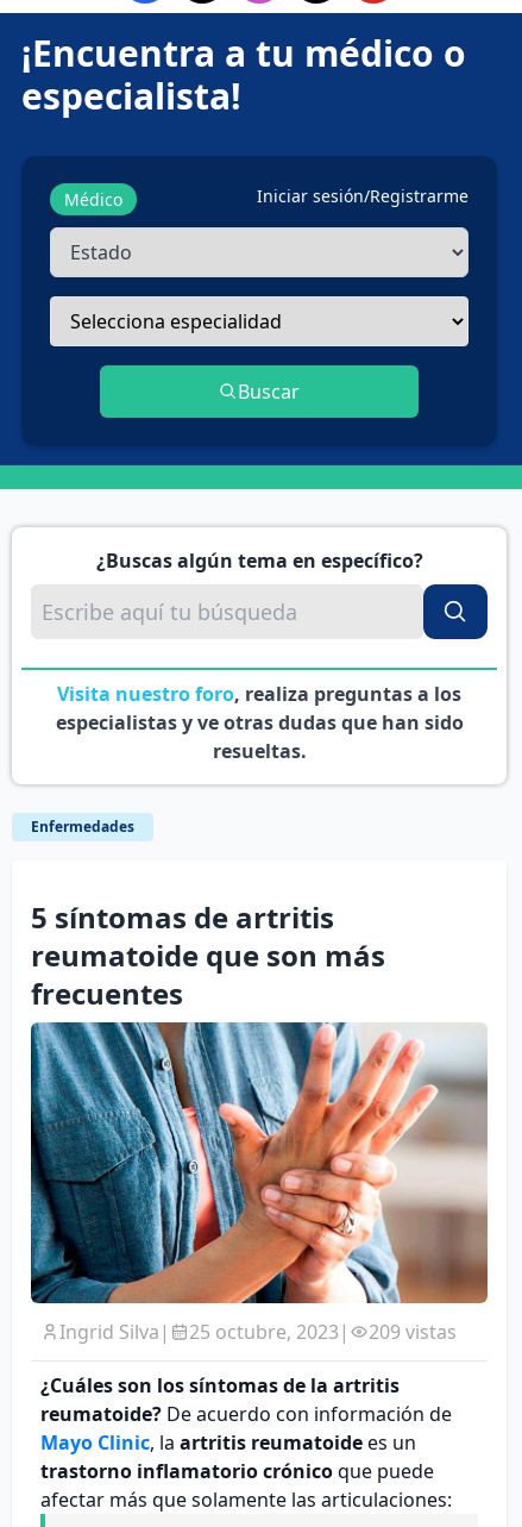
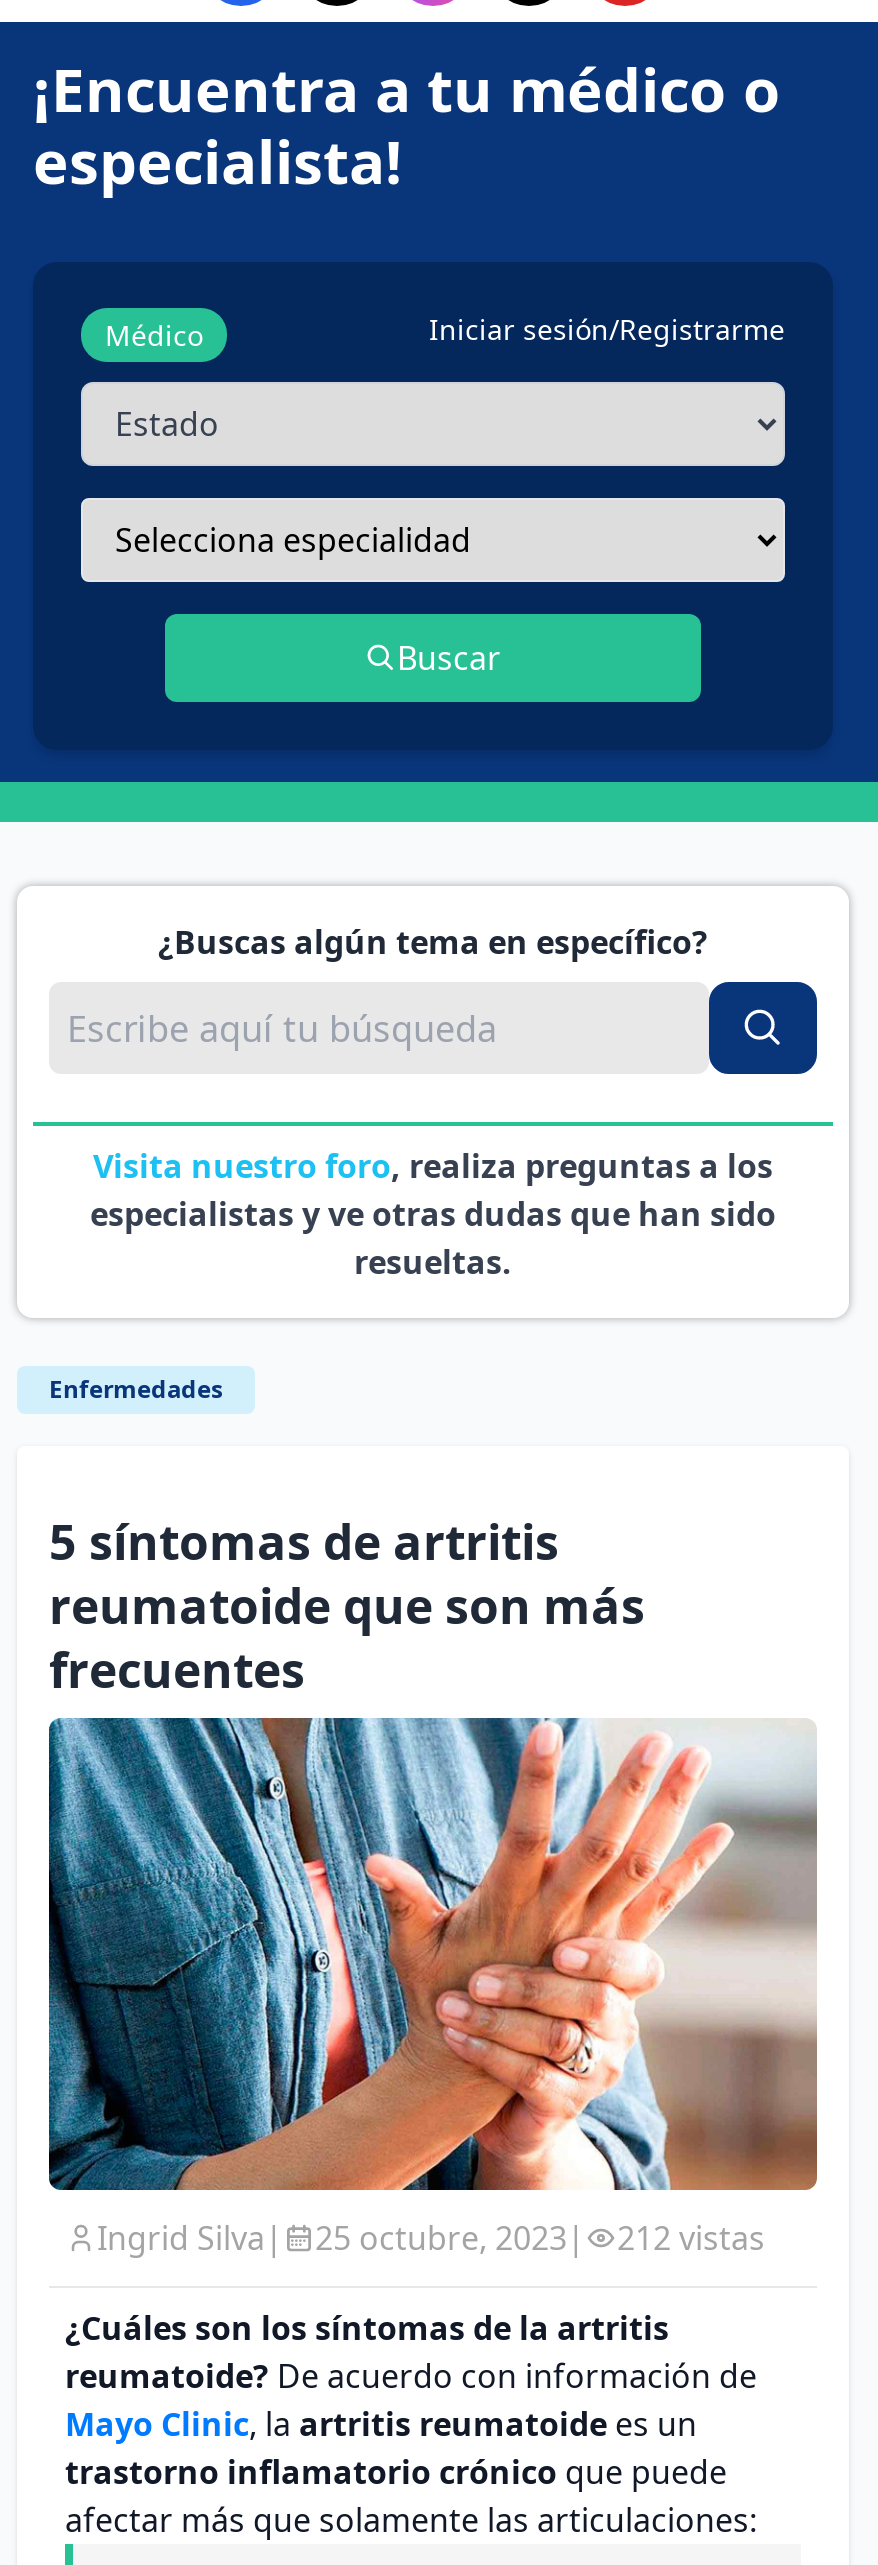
[369,1319,457,1345] 209 vistas -> [617,2217,765,2261] 212 vistas

